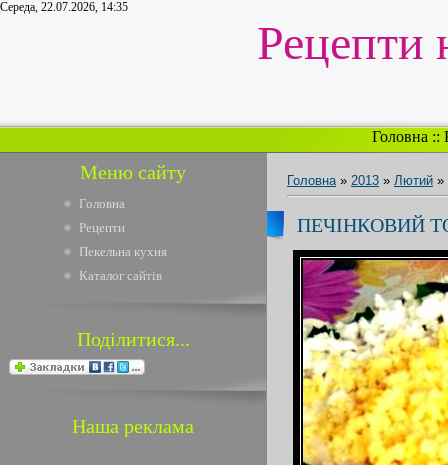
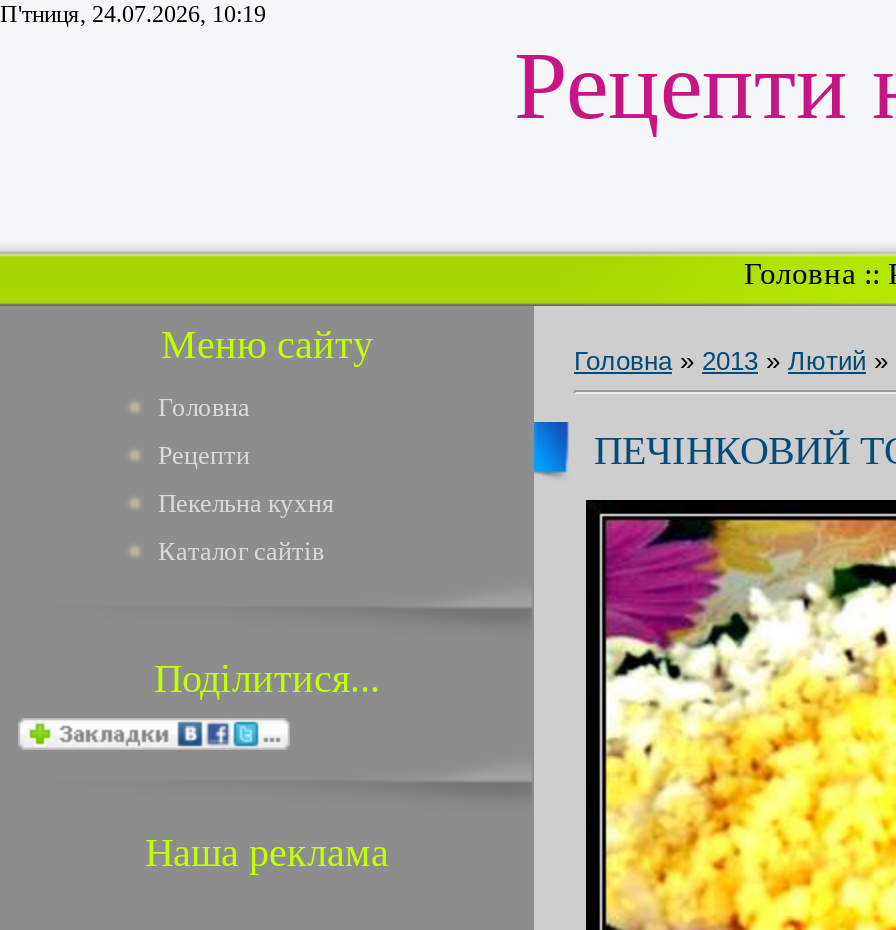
[0,0,128,14] Середа, 22.07.2026, 14:35 -> [0,0,266,28] П'тниця, 24.07.2026, 10:19

